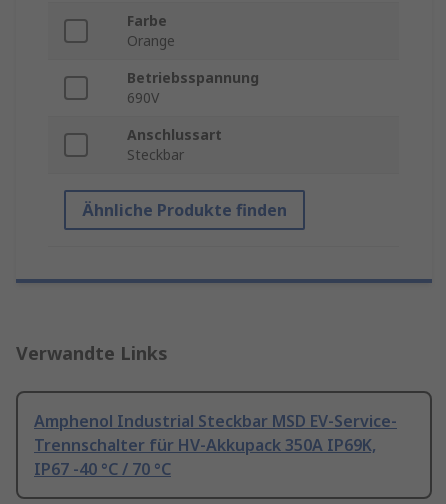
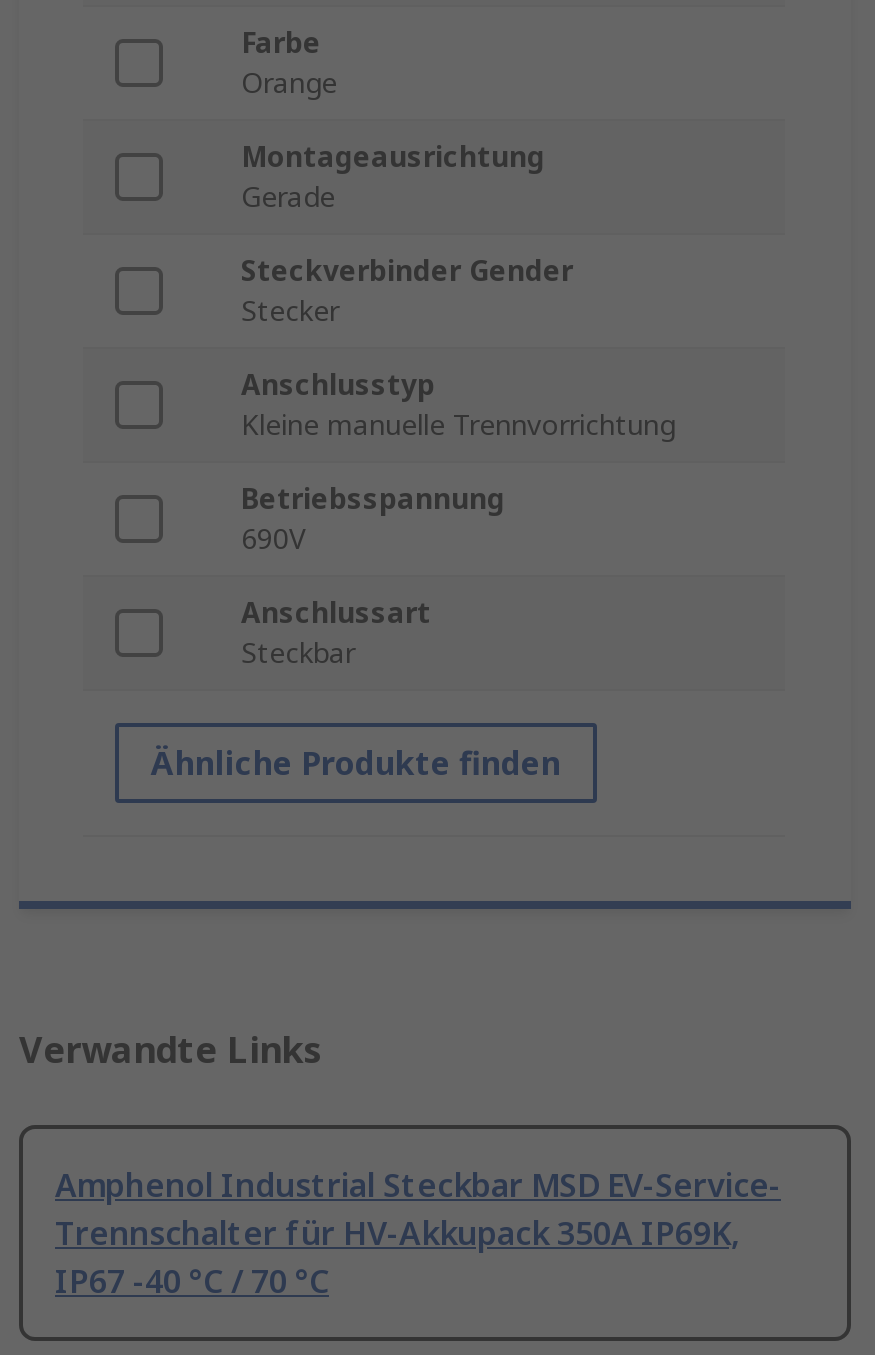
none -> [241,138,675,444] Montageausrichtung | Gerade | Steckverbinder Gender | Stecker | Anschlusstyp | Kleine manuelle Trennvorrichtung

